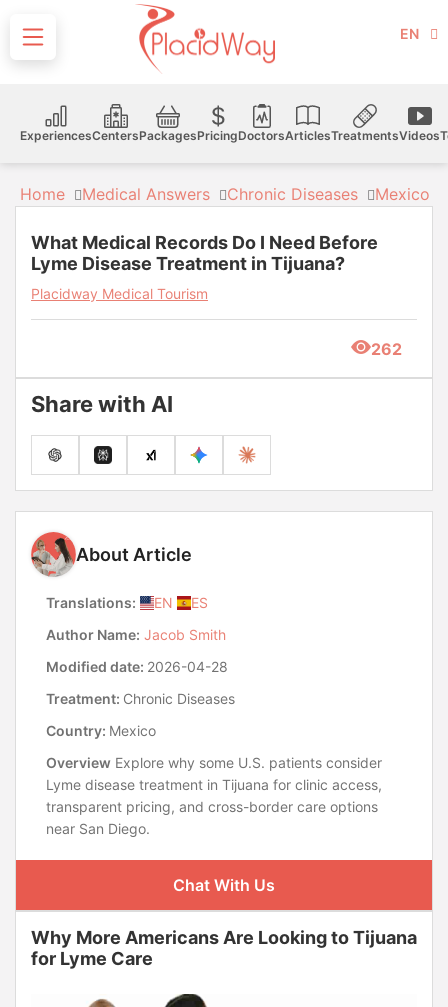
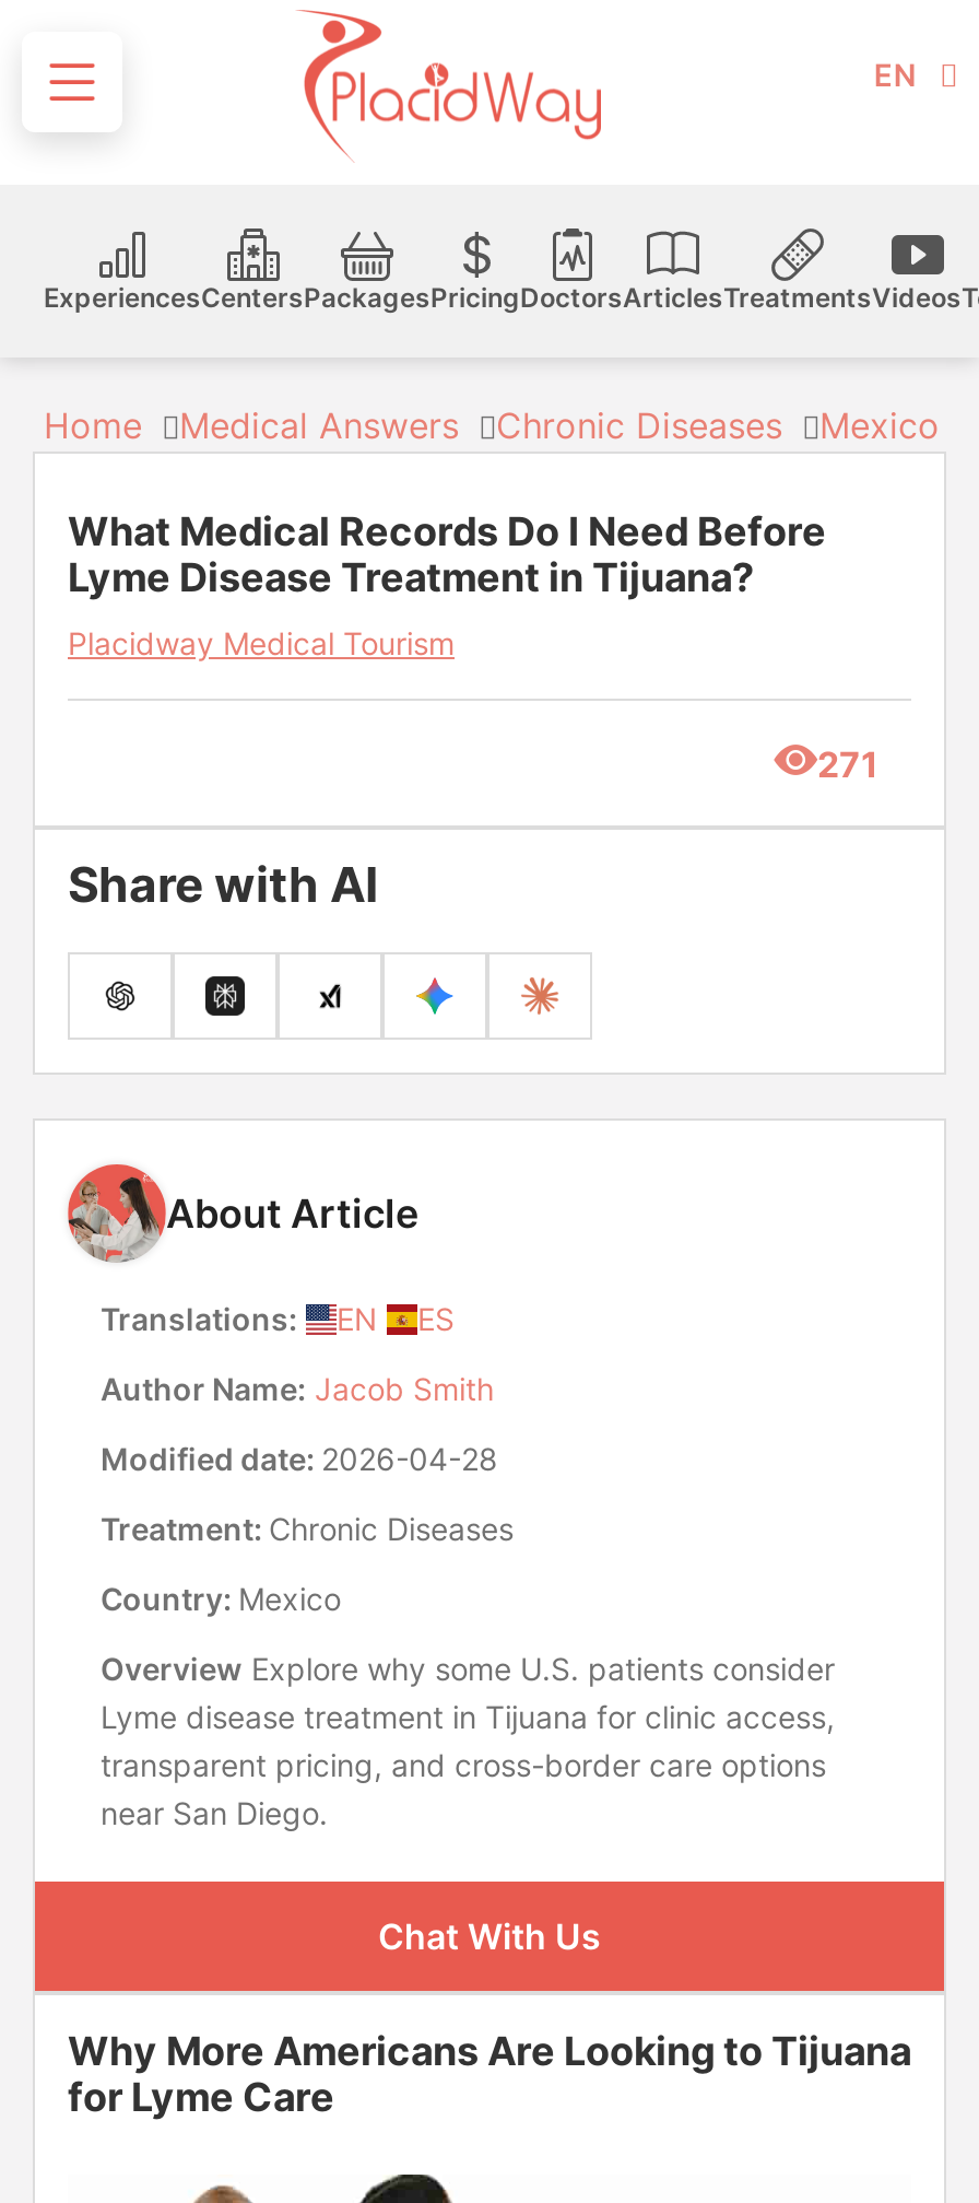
[371,338,402,358] 262 -> [817,741,878,785] 271

